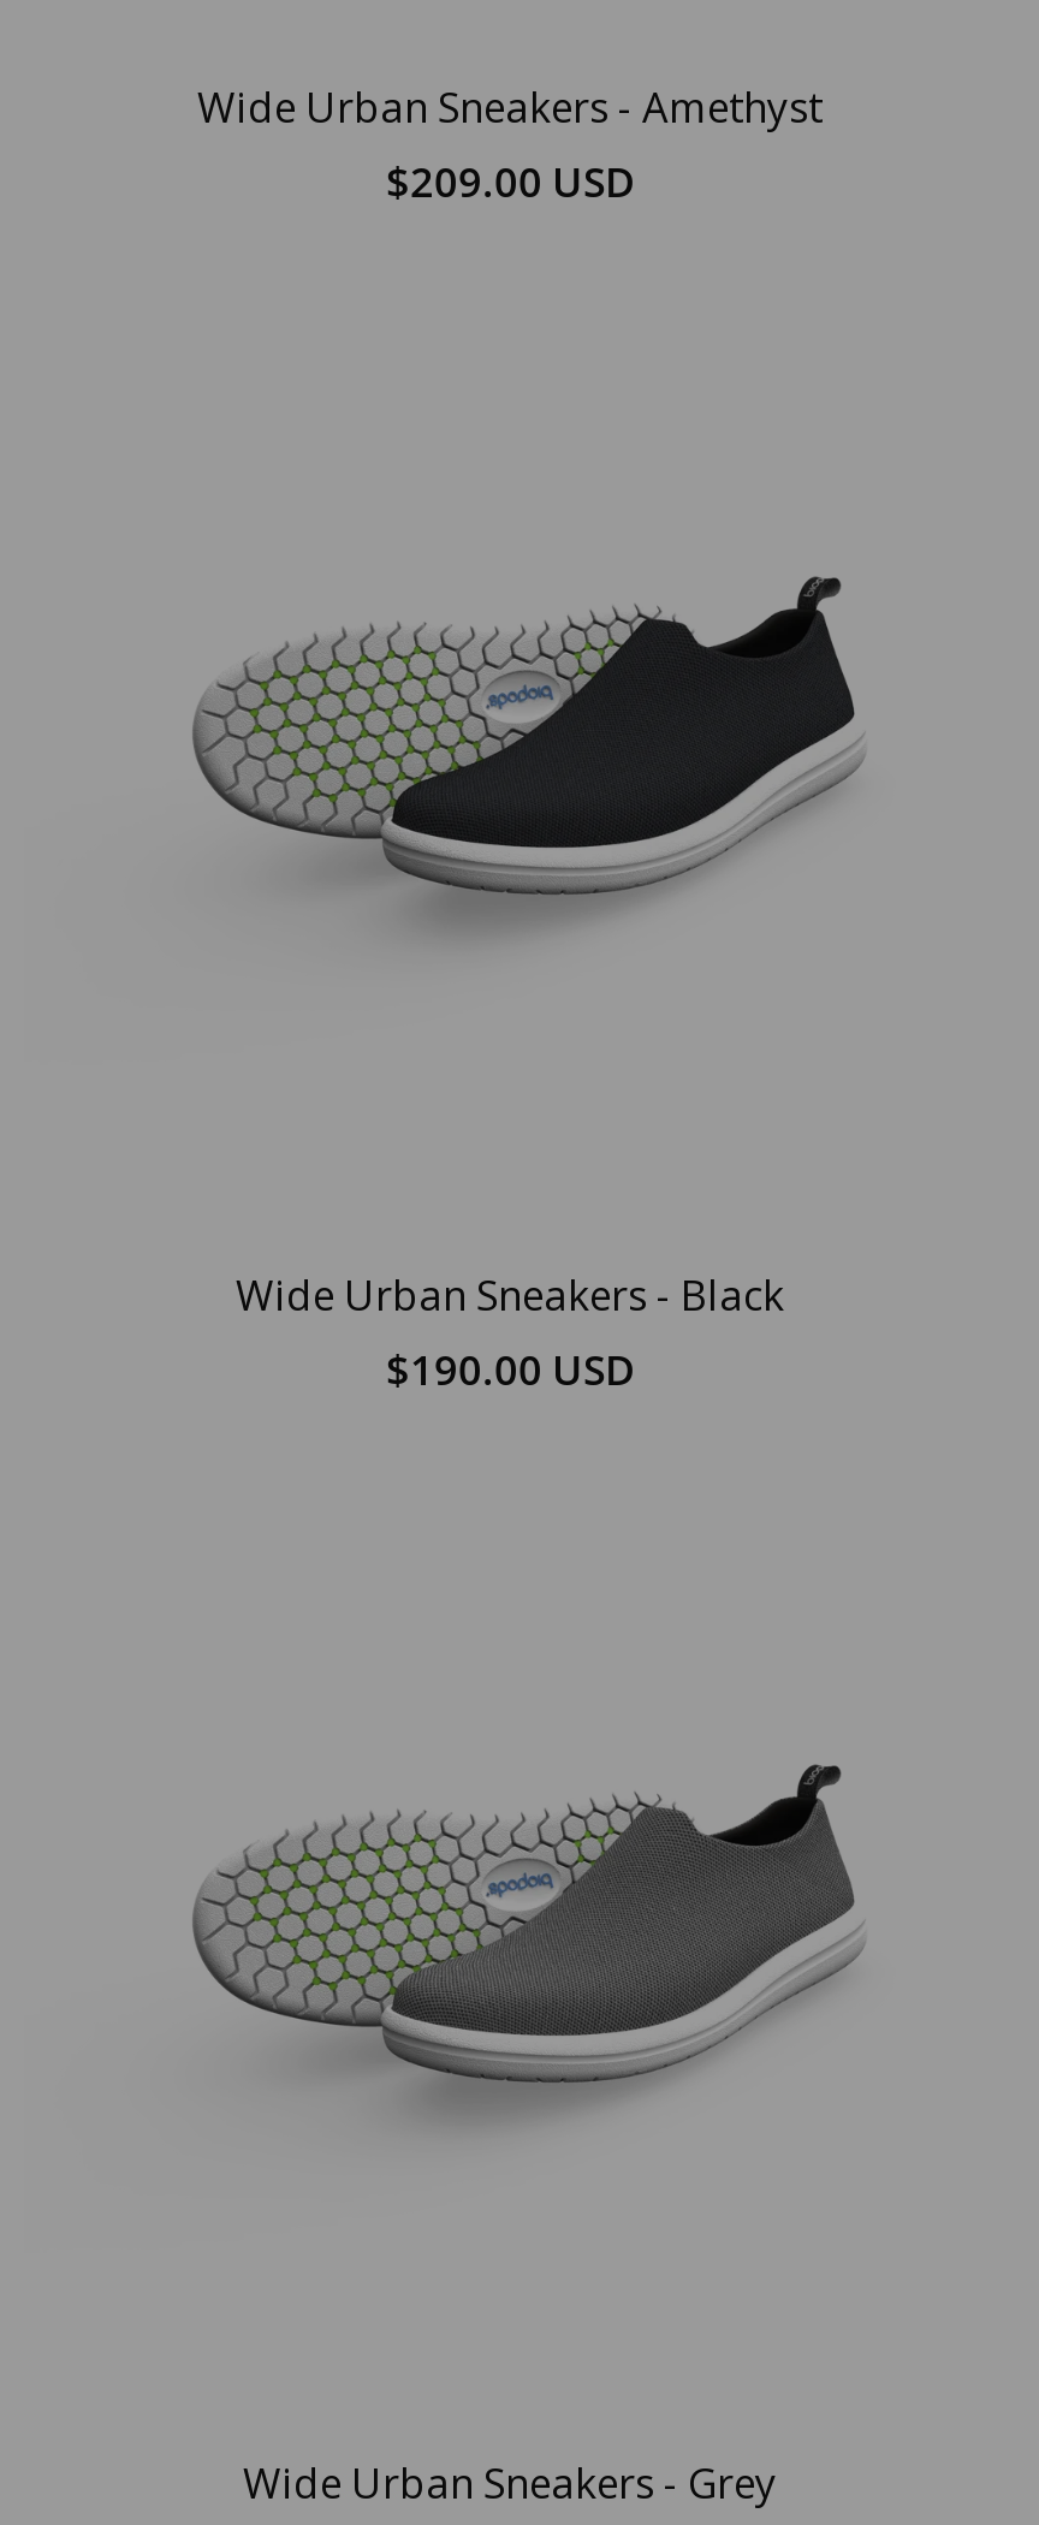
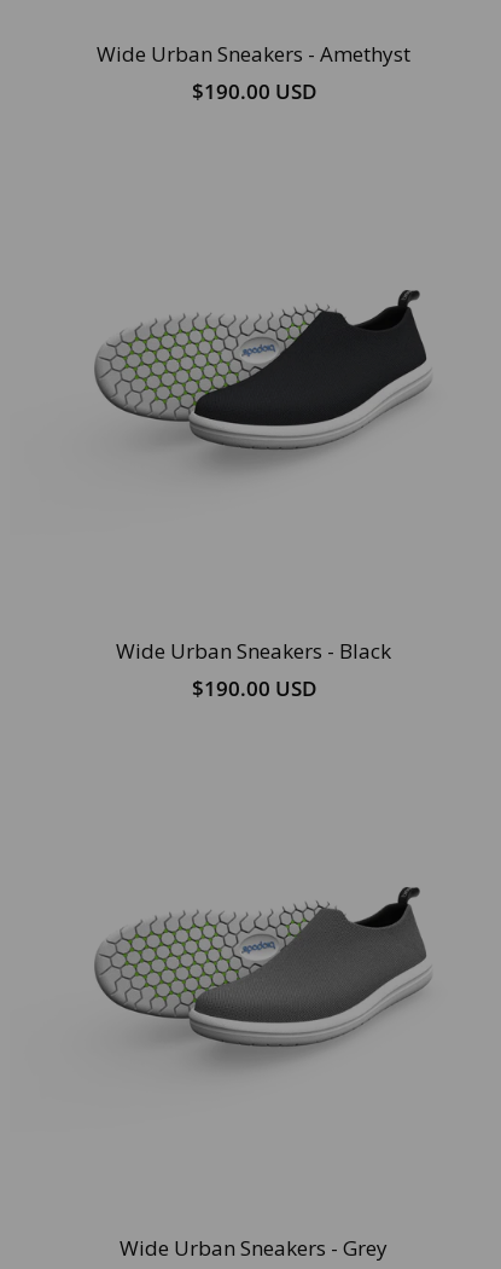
[386,154,634,209] $209.00 USD -> [191,77,316,105] $190.00 USD

